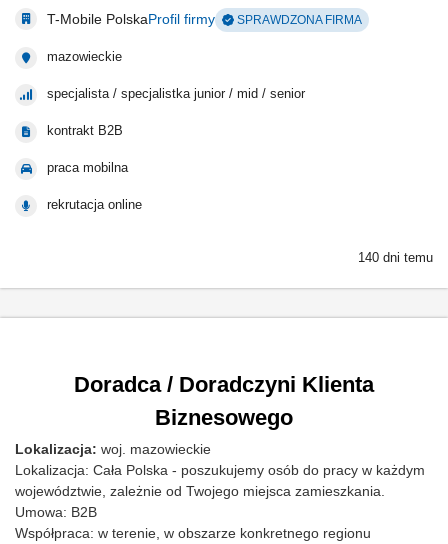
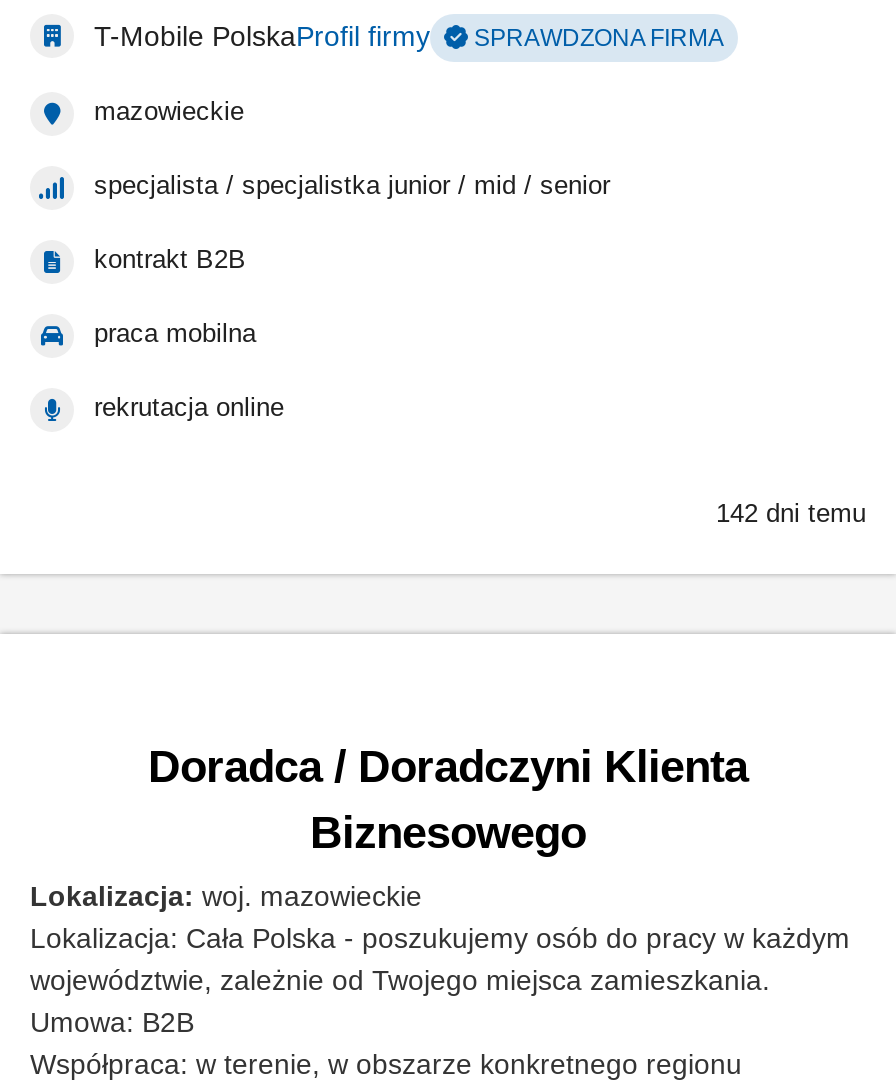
[358,250,433,265] 140 dni temu -> [716,498,866,528] 142 dni temu

